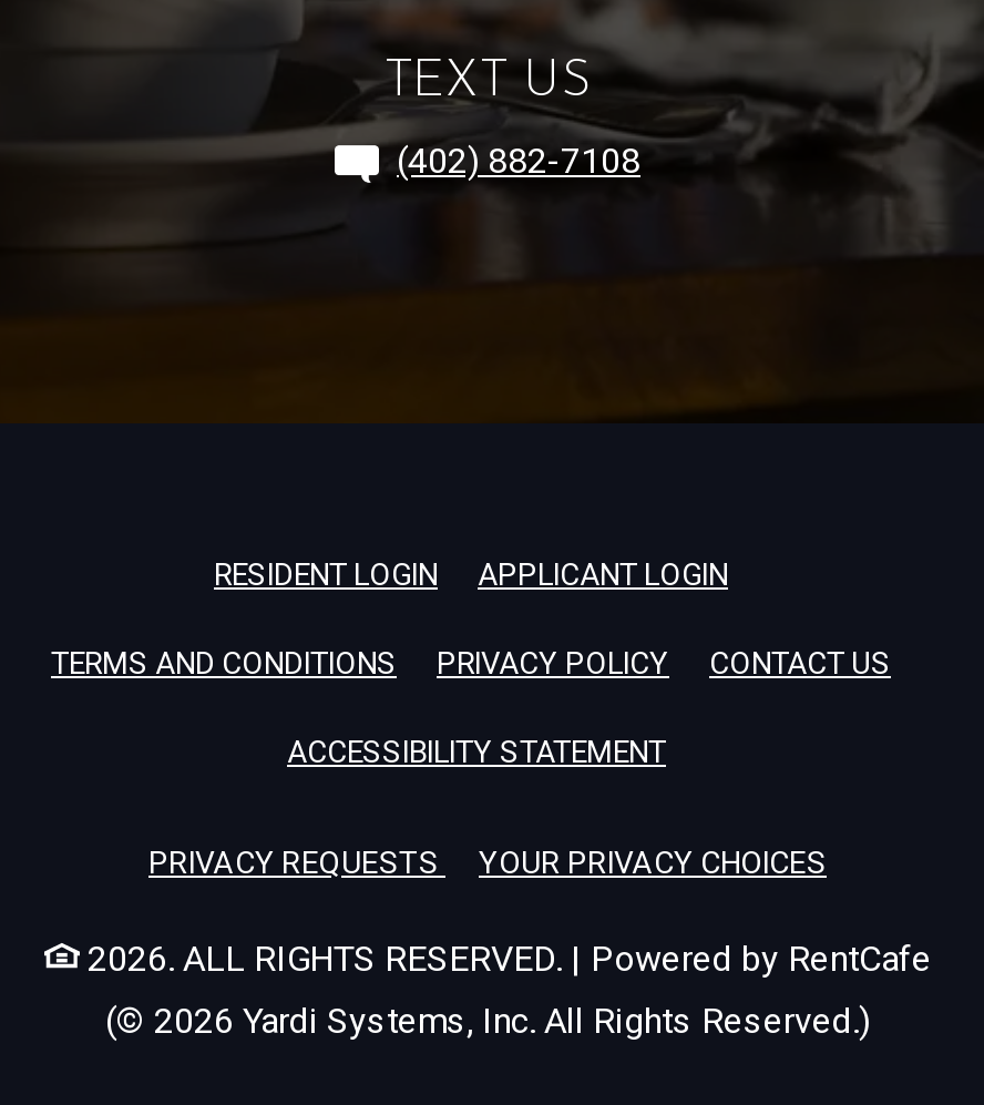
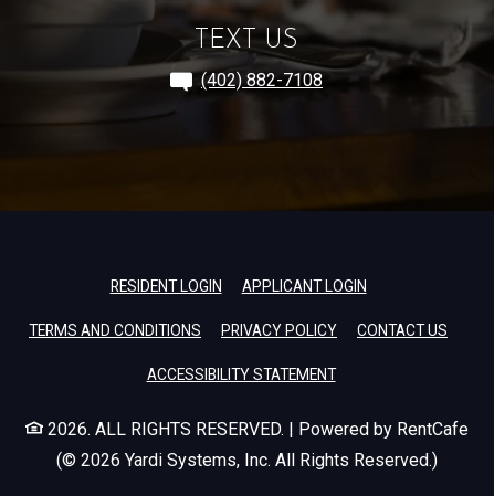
[148,845,827,880] PRIVACY REQUESTS | YOUR PRIVACY CHOICES -> none

